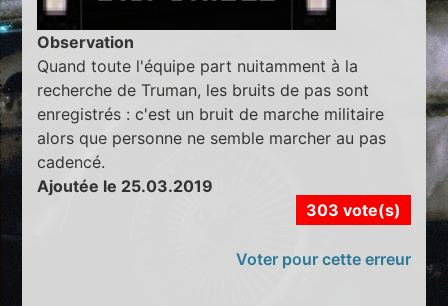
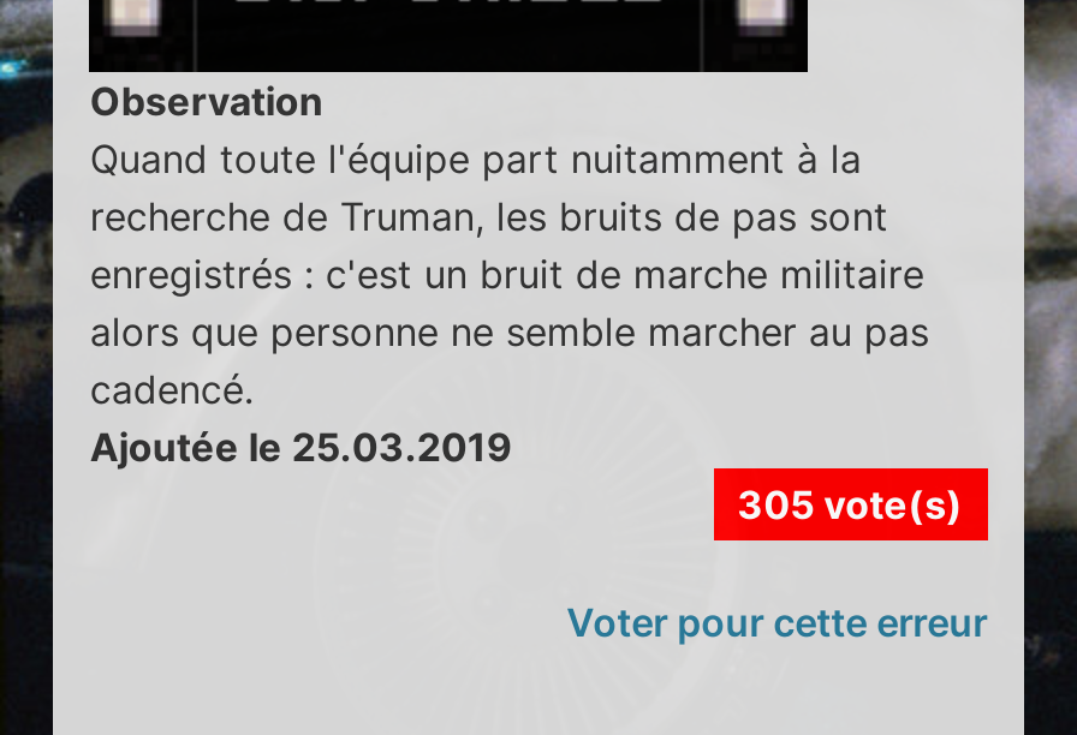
[306,200,401,220] 303 vote(s) -> [737,481,963,529] 305 vote(s)

